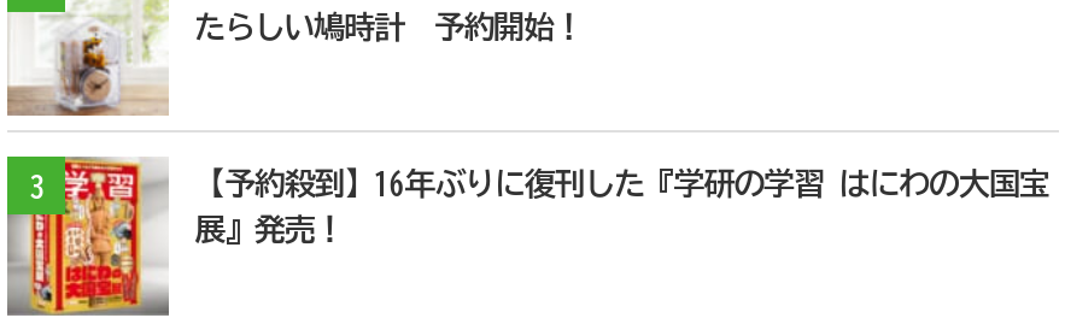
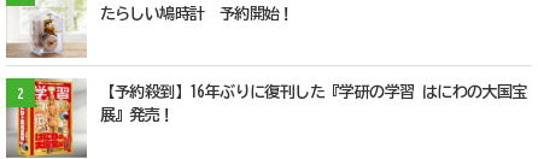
[30,170,43,199] 3 -> [17,85,24,99] 2

